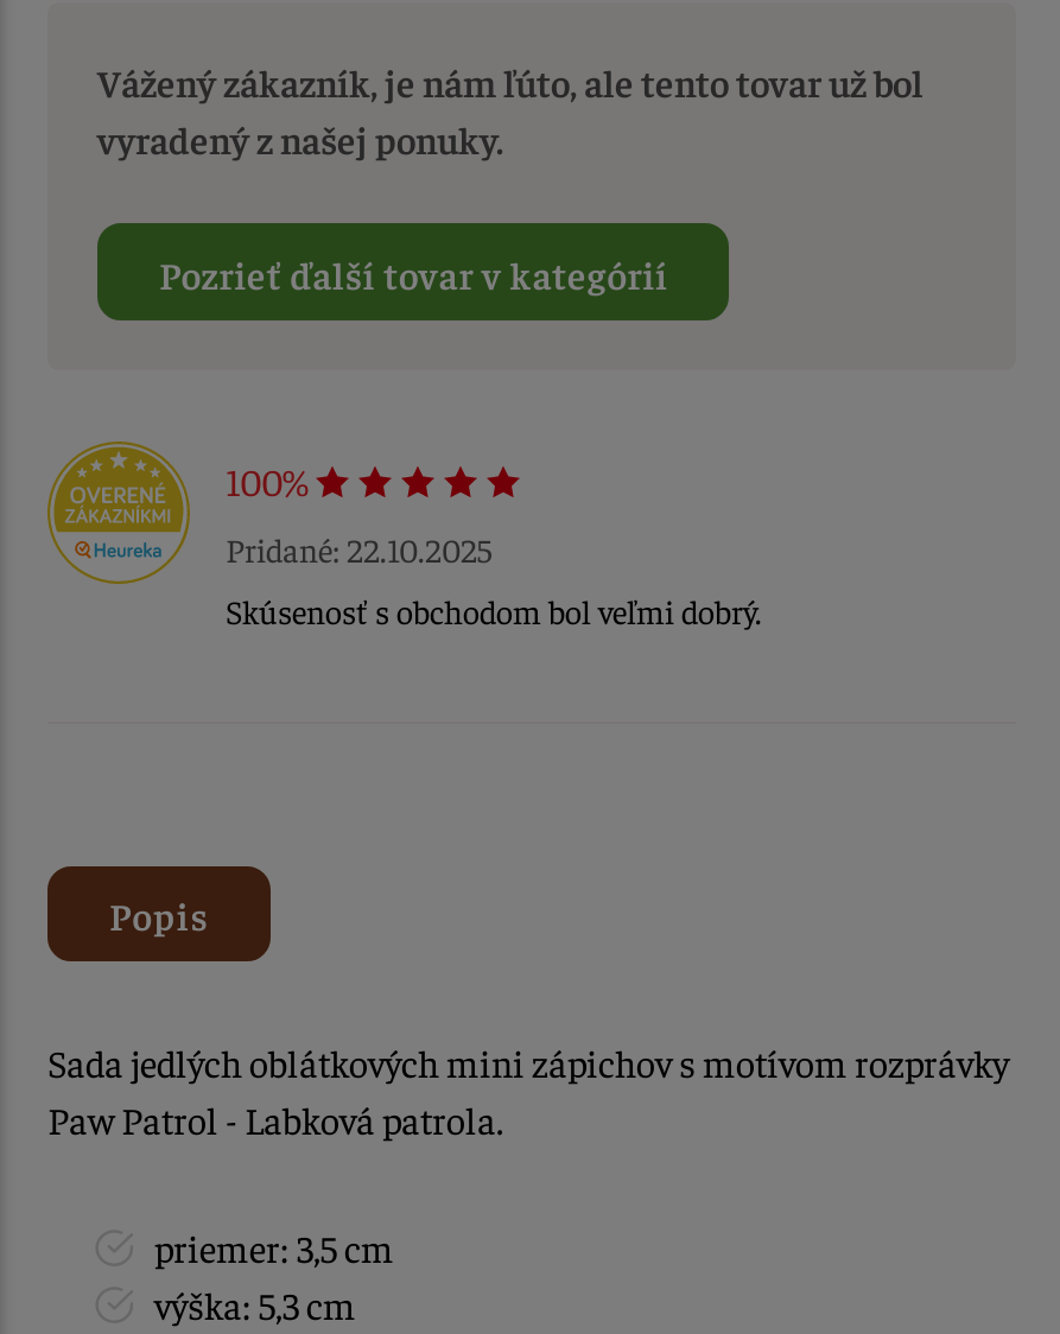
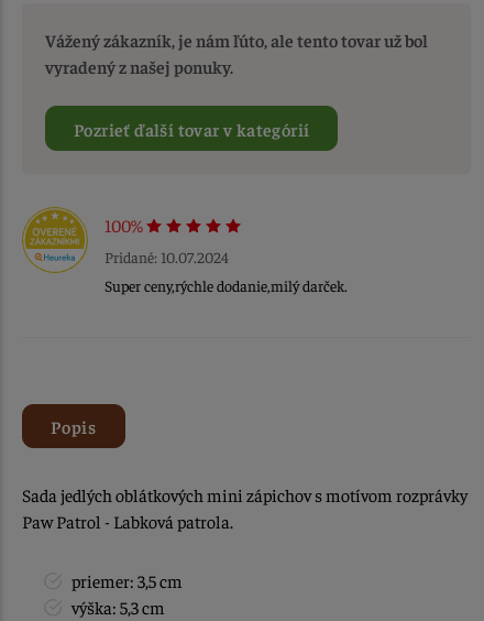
[226,526,762,631] Pridané: 22.10.2025 | Skúsenosť s obchodom bol veľmi dobrý. -> [105,246,348,295] Pridané: 10.07.2024 | Super ceny,rýchle dodanie,milý darček.

